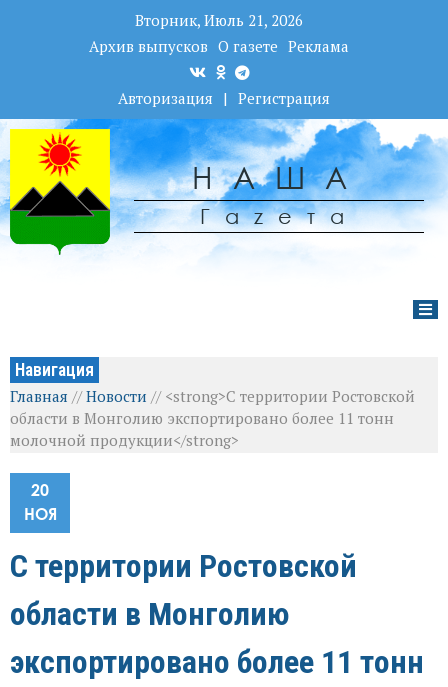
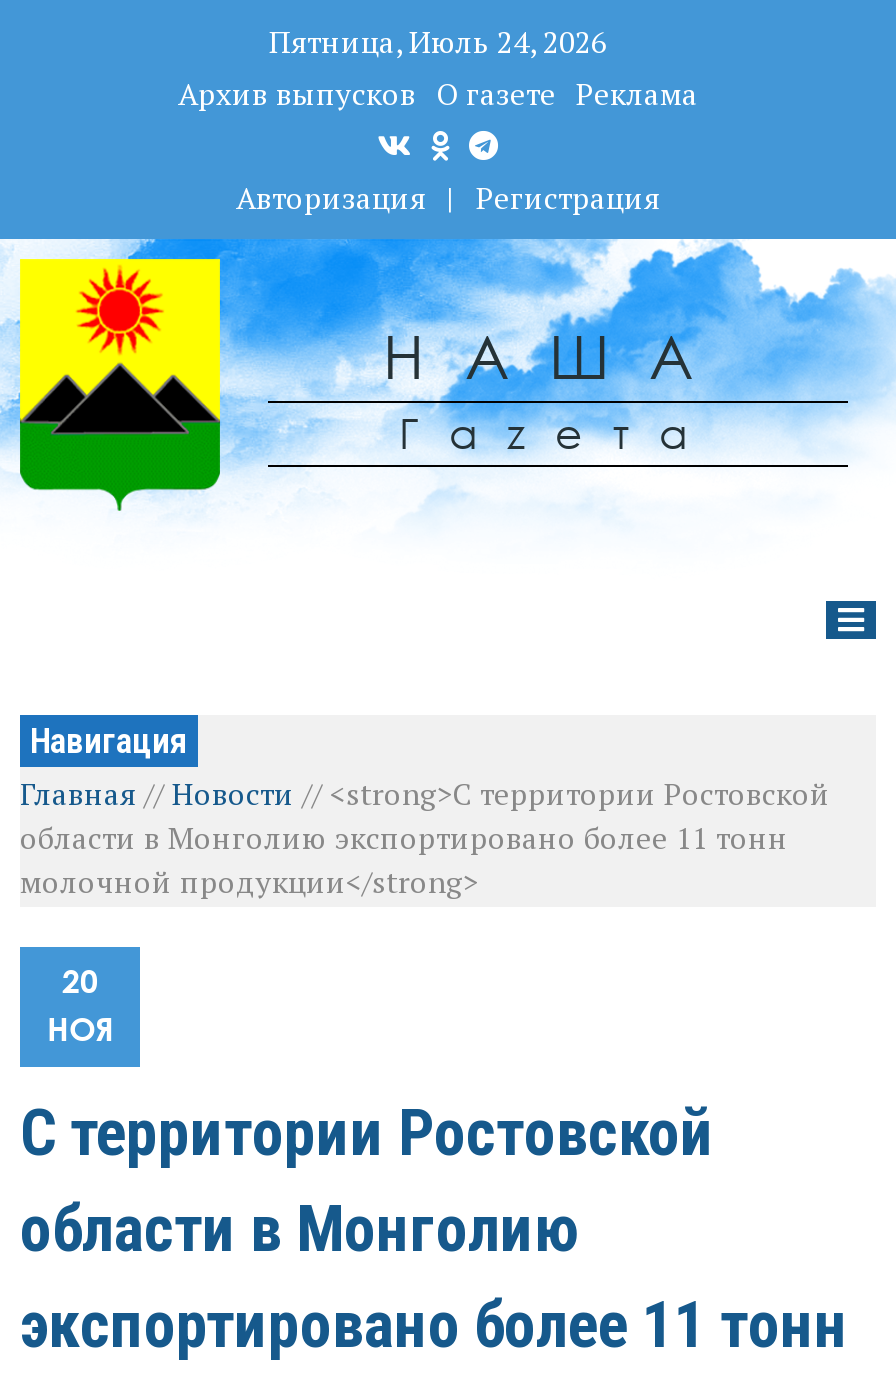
[135,10,303,30] Вторник, Июль 21, 2026 -> [269,21,607,61] Пятница, Июль 24, 2026

